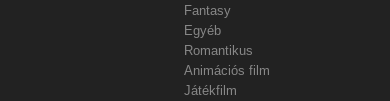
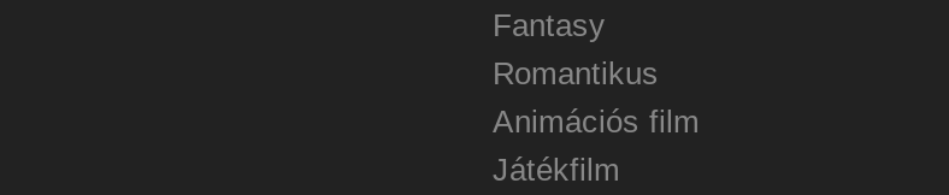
[184,23,221,38] Egyéb -> none

